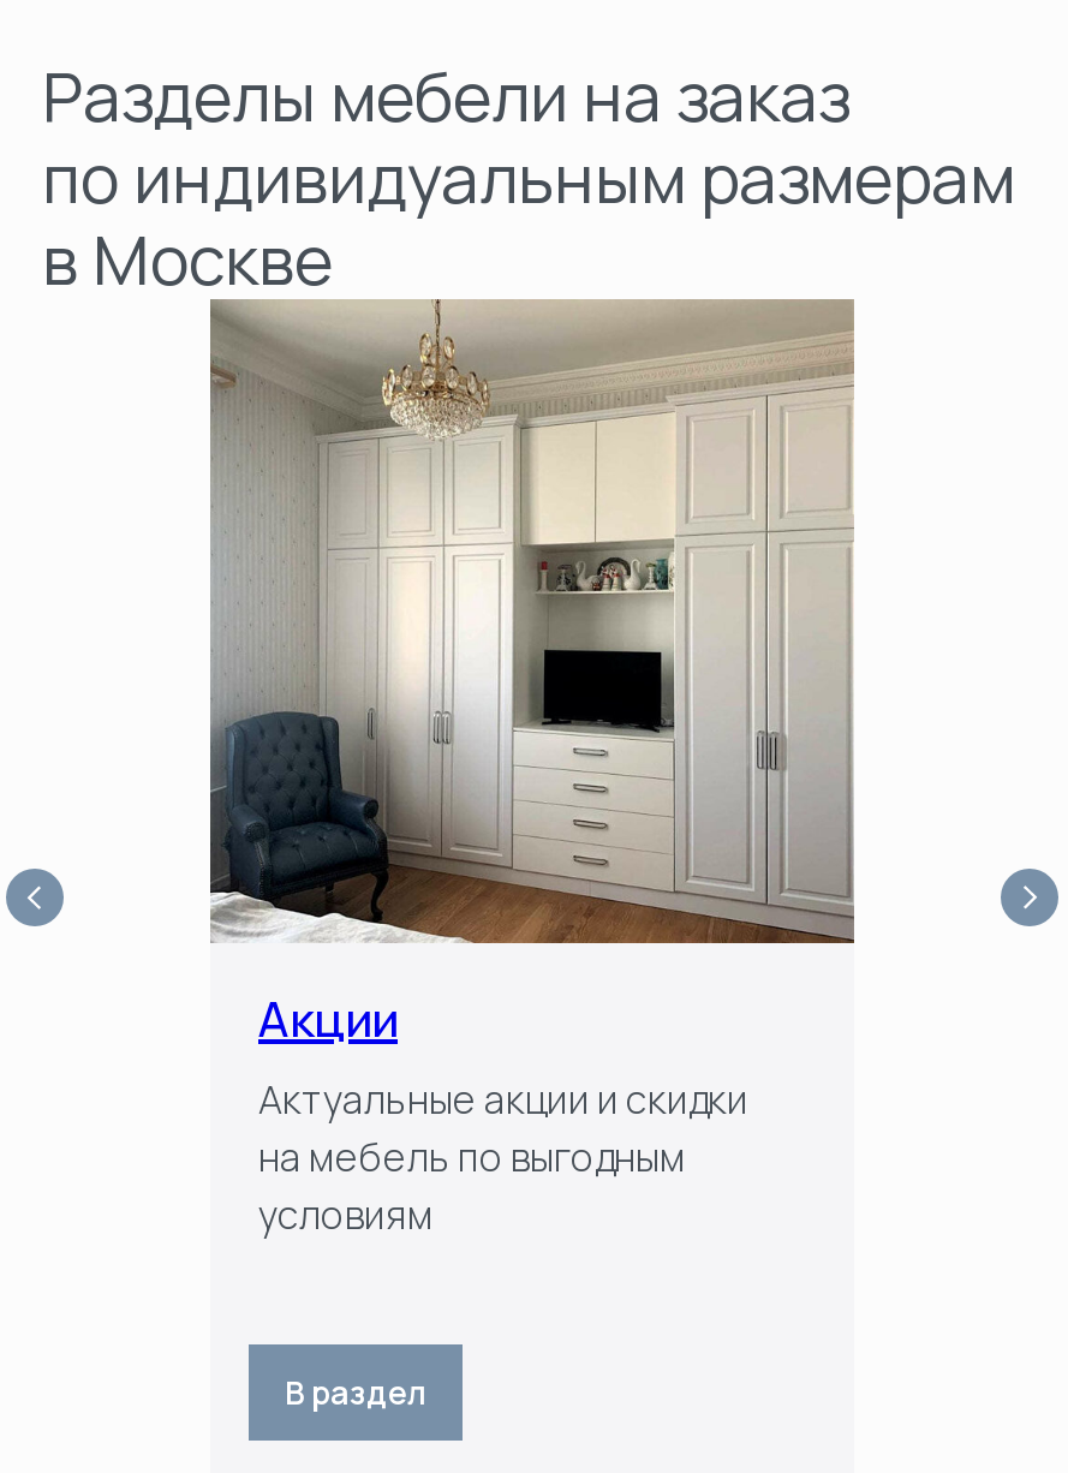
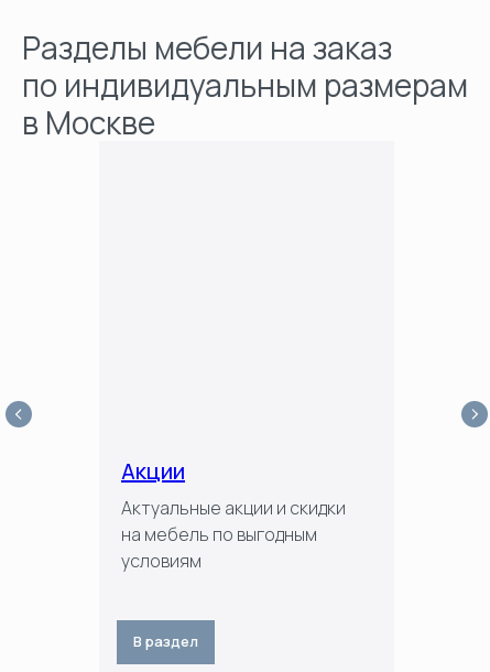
[208,297,857,946] [image] -> none

